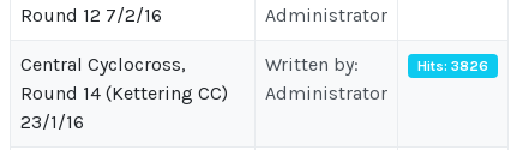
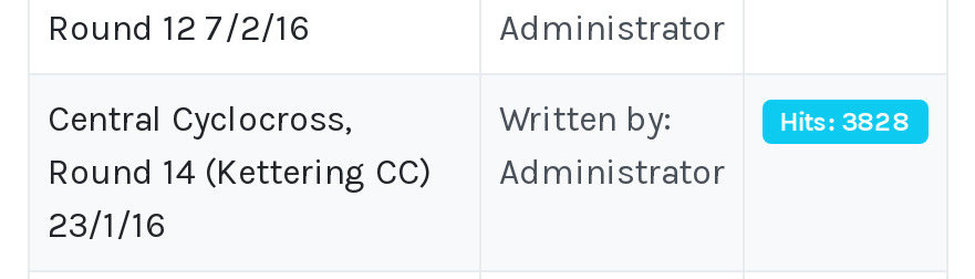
[417,58,488,75] Hits: 3826 -> [780,107,910,138] Hits: 3828

